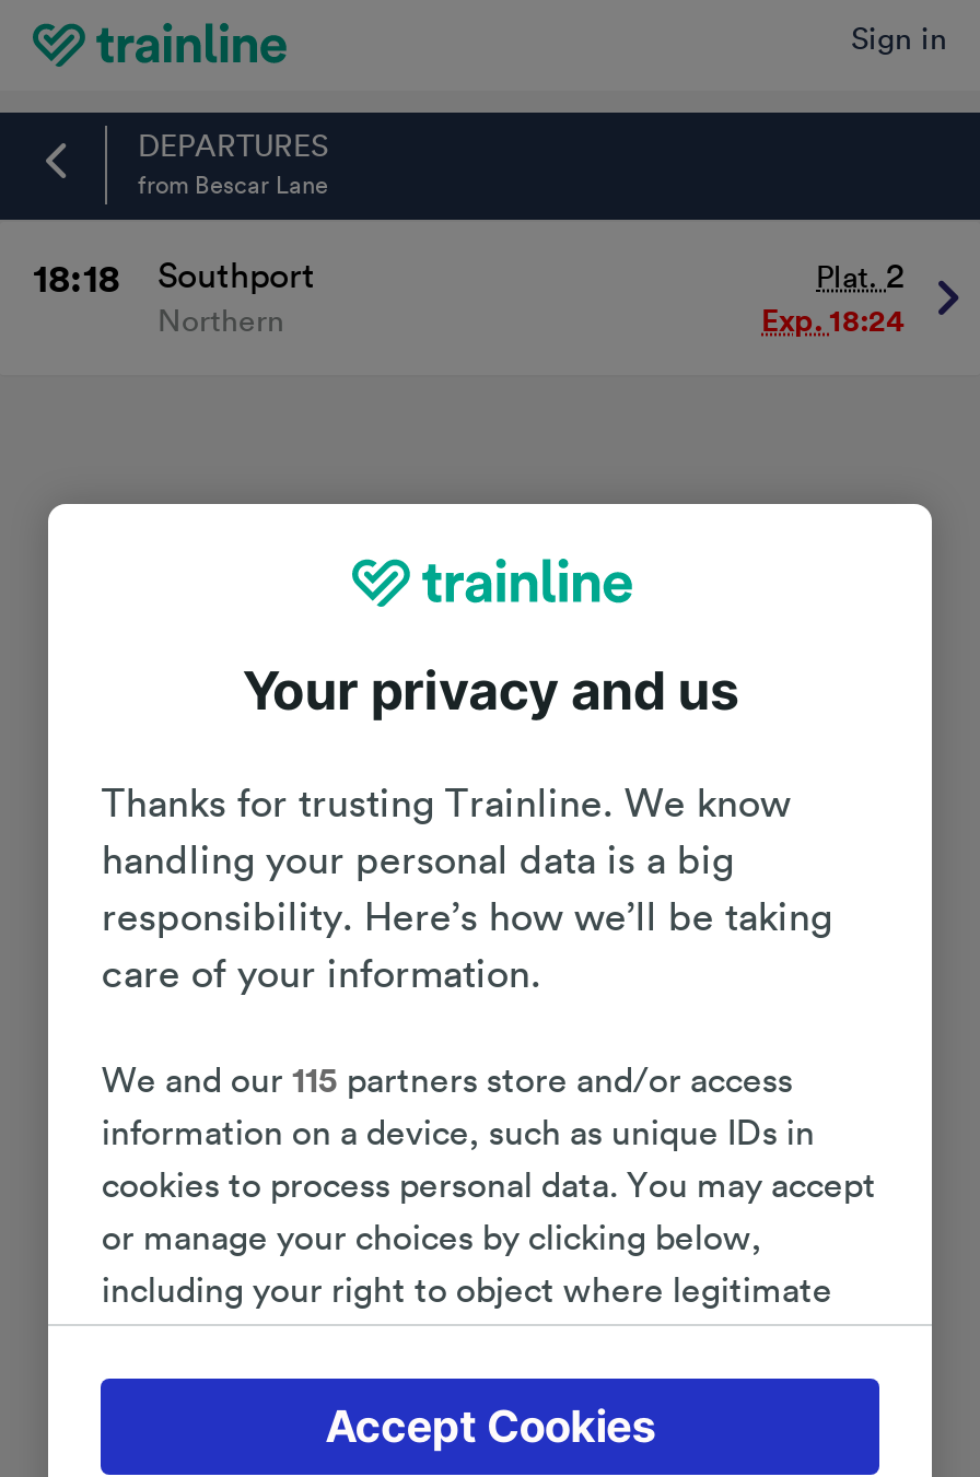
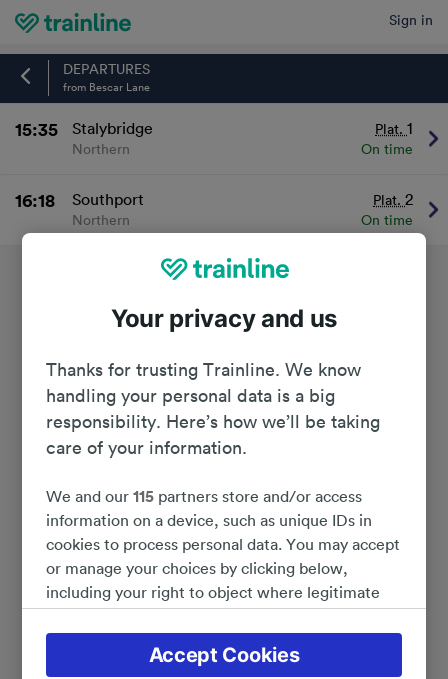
[33,259,120,298] 18:18 -> [15,121,413,210] 15:35 | Stalybridge | Plat. 1 | Northern | On time | 16:18
moved [157,259,903,338] -> [72,192,413,228]: Southport | Plat. 2 | Northern
[761,307,903,338] Exp. 18:24 -> [361,214,413,228] On time

